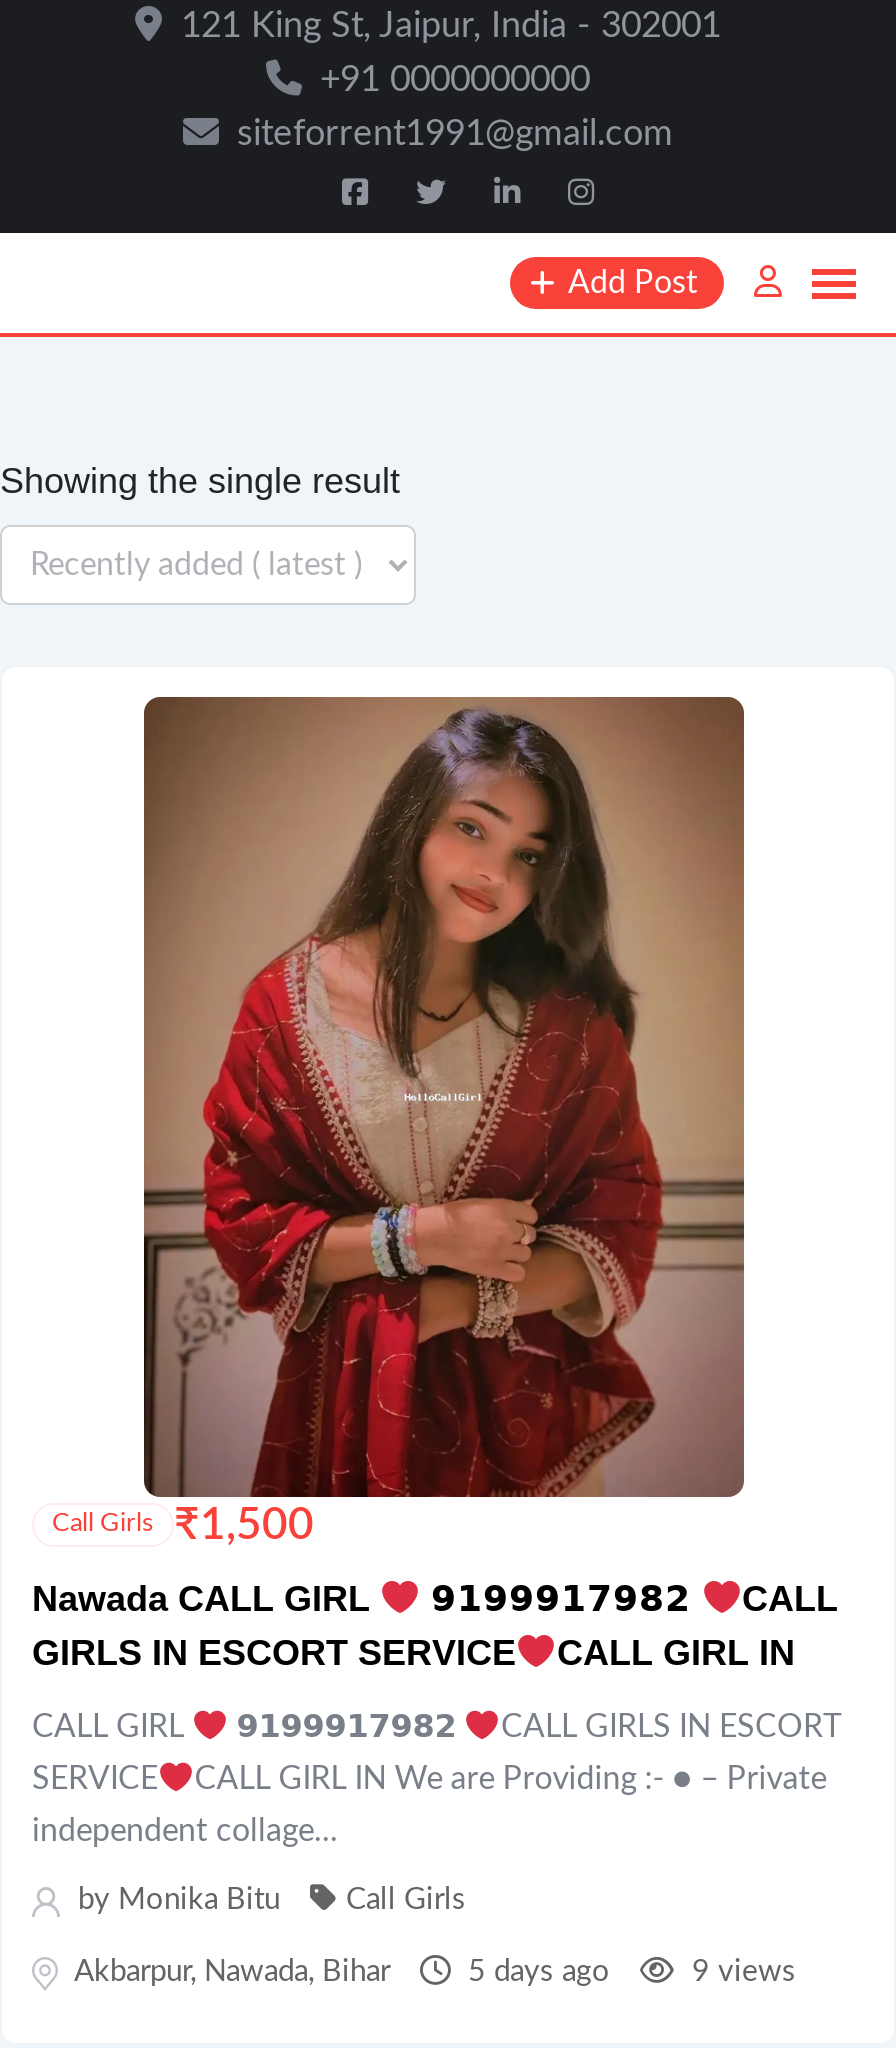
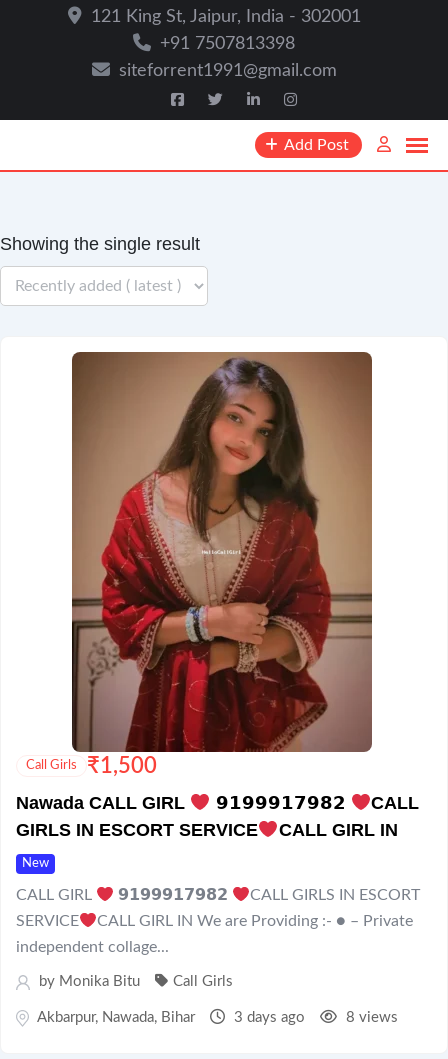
[320,63,590,99] +91 0000000000 -> [160,35,295,53] +91 7507813398
none -> [22,857,49,870] New
[460,1957,610,1987] 5 days ago -> [230,1010,305,1025] 3 days ago
[684,1957,796,1987] 9 views -> [342,1010,398,1025] 8 views

